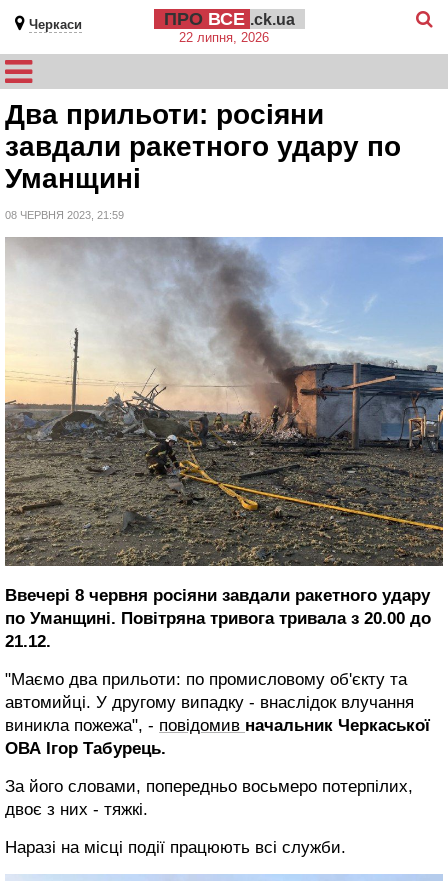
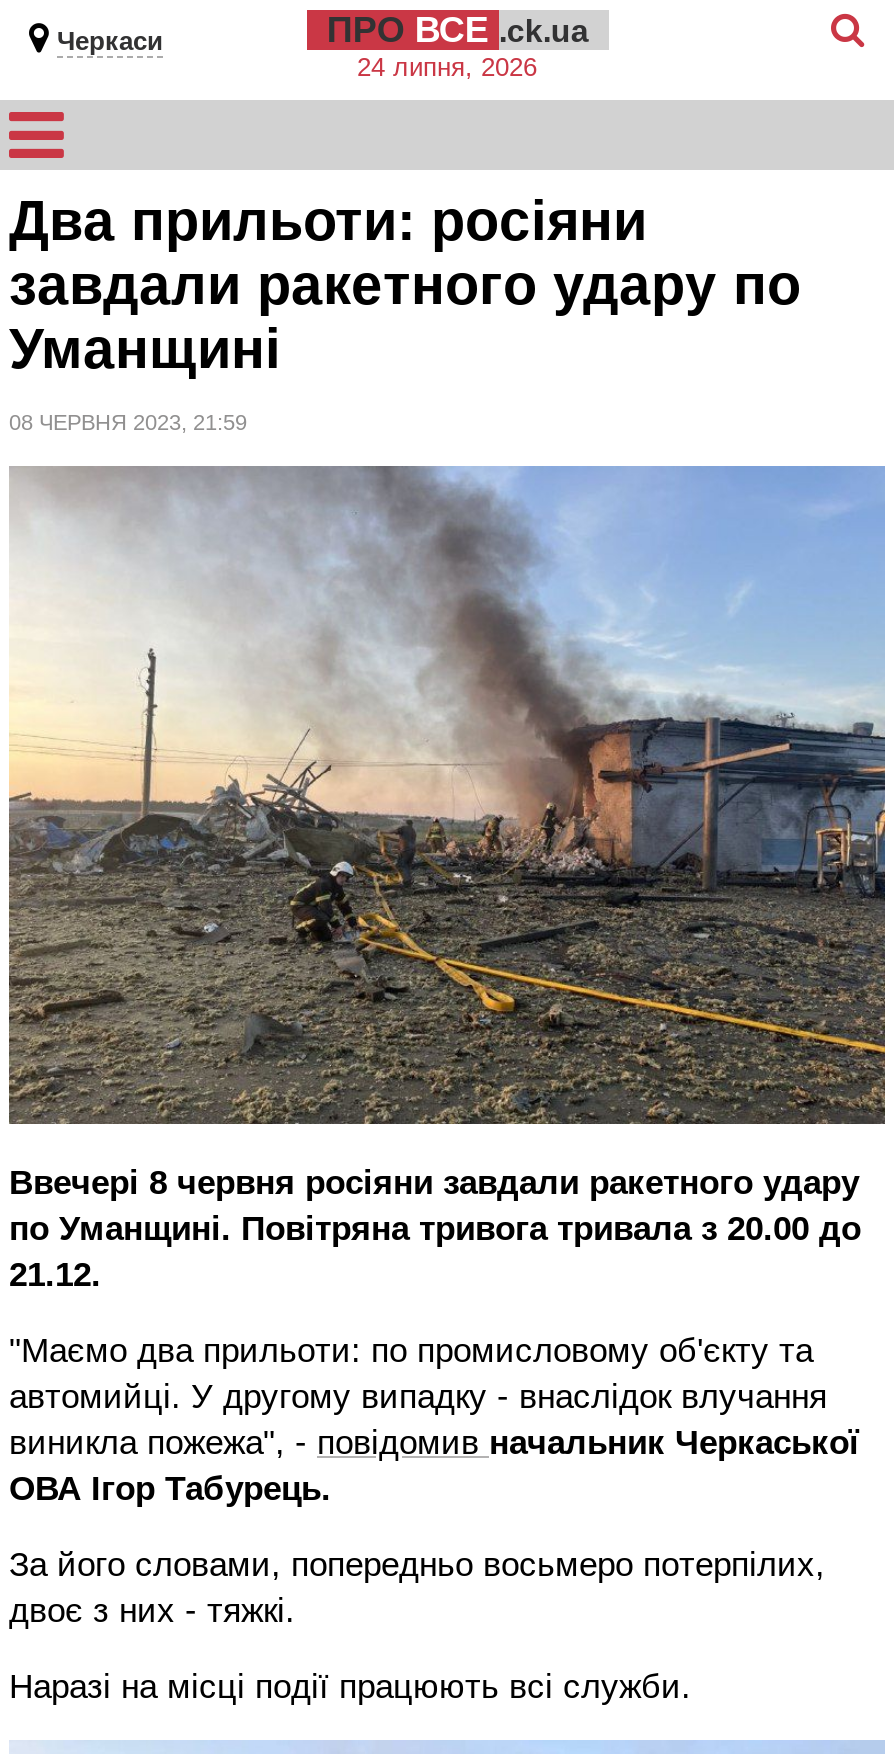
[179,30,269,45] 22 липня, 2026 -> [357,52,537,82] 24 липня, 2026

